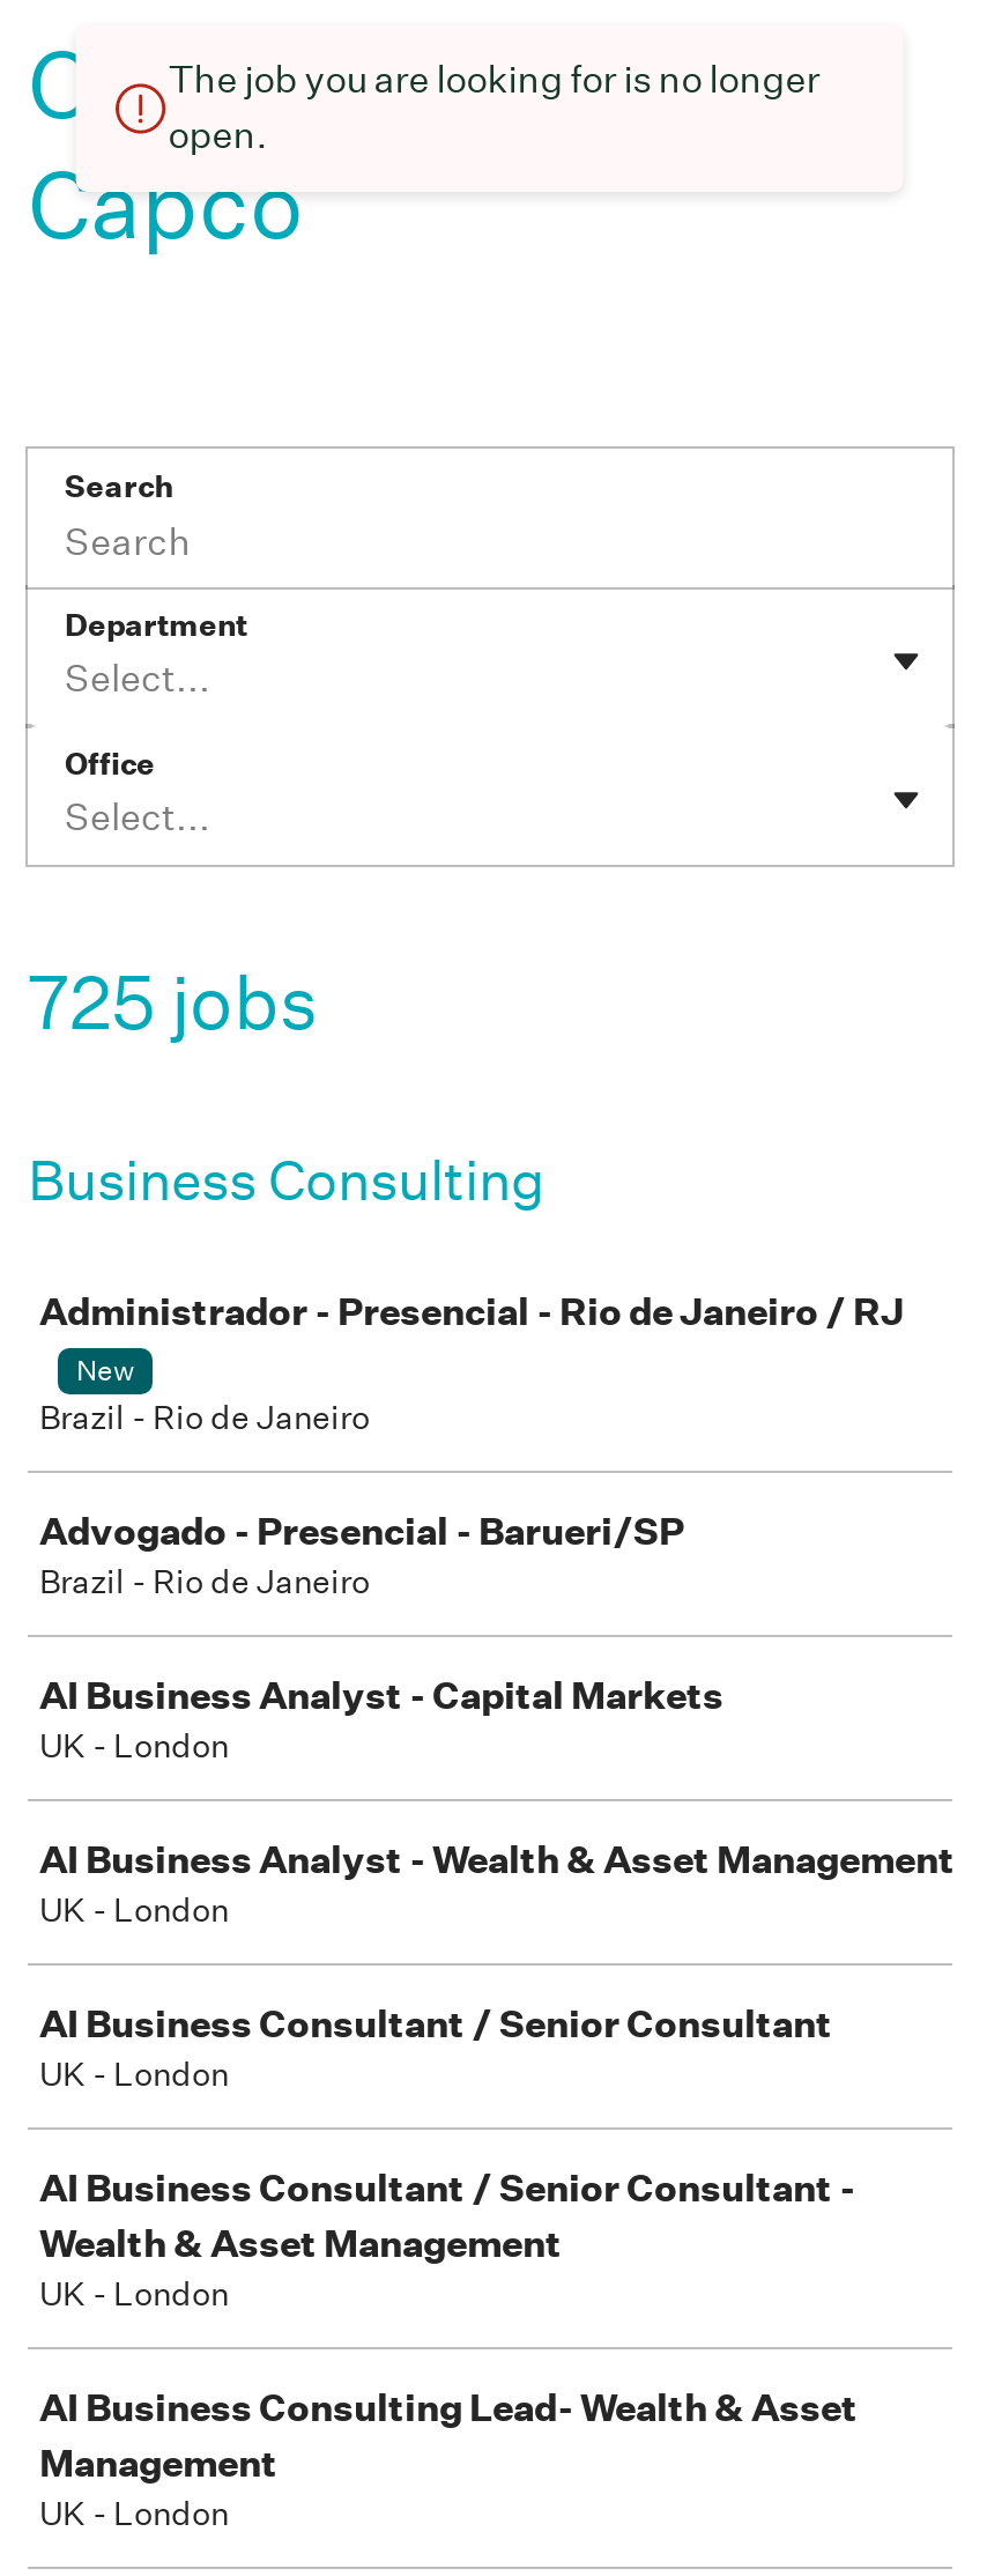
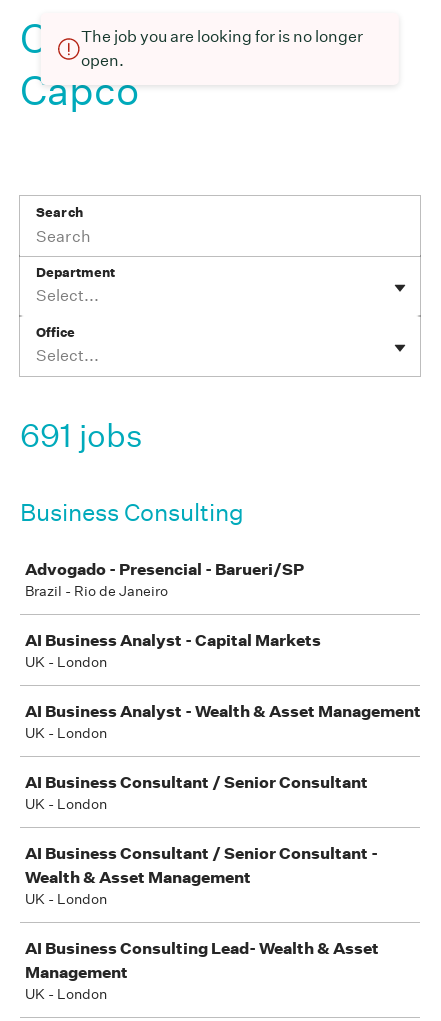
[28,957,319,1048] 725 jobs -> [20,416,143,455] 691 jobs
[39,1288,904,1438] Administrador - Presencial - Rio de Janeiro / RJ | New | Brazil - Rio de Janeiro -> none

